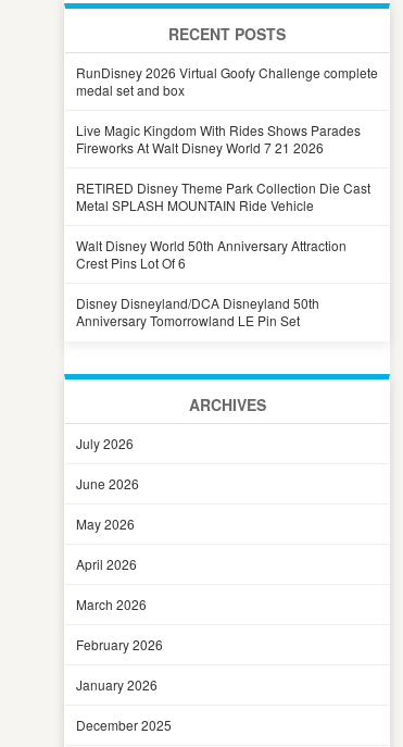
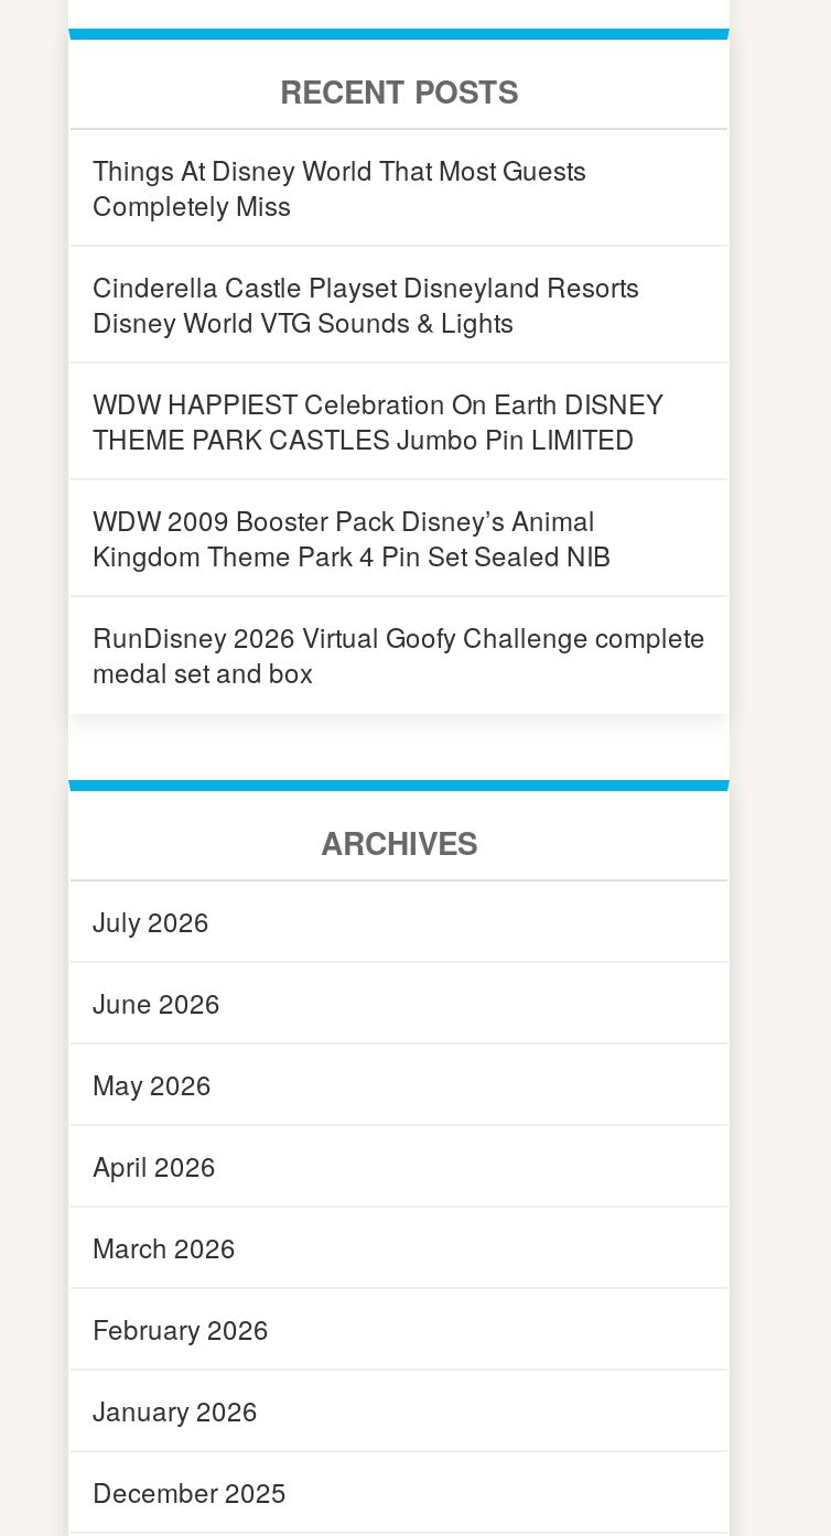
none -> [93,149,663,572] Things At Disney World That Most Guests | Completely Miss | Cinderella Castle Playset Disneyland Resorts | Disney World VTG Sounds & Lights | WDW HAPPIEST Celebration On Earth DISNEY | THEME PARK CASTLES Jumbo Pin LIMITED | WDW 2009 Booster Pack Disney’s Animal | Kingdom Theme Park 4 Pin Set Sealed NIB
moved [76,63,378,99] -> [93,616,705,689]: RunDisney 2026 Virtual Goofy Challenge complete | medal set and box
[76,120,370,329] Live Magic Kingdom With Rides Shows Parades | Fireworks At Walt Disney World 7 21 2026 | RETIRED Disney Theme Park Collection Die Cast | Metal SPLASH MOUNTAIN Ride Vehicle | Walt Disney World 50th Anniversary Attraction | Crest Pins Lot Of 6 | Disney Disneyland/DCA Disneyland 50th | Anniversary Tomorrowland LE Pin Set -> none

